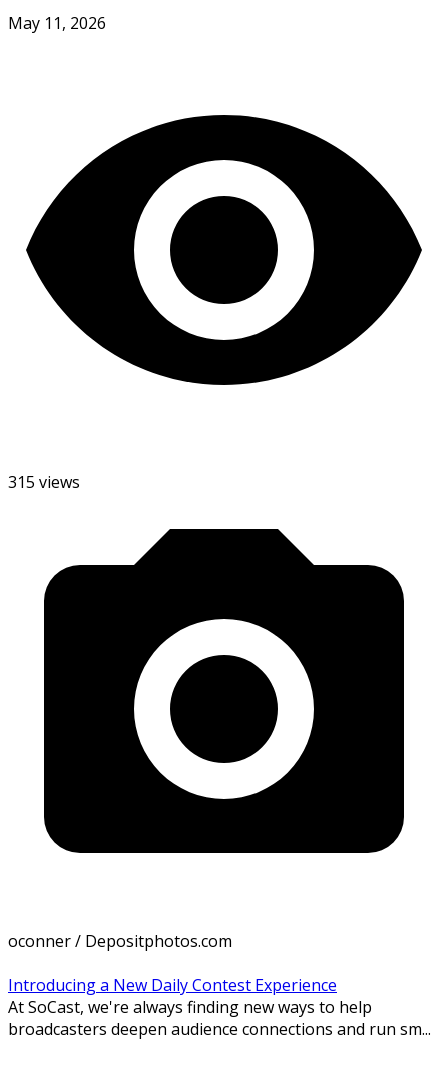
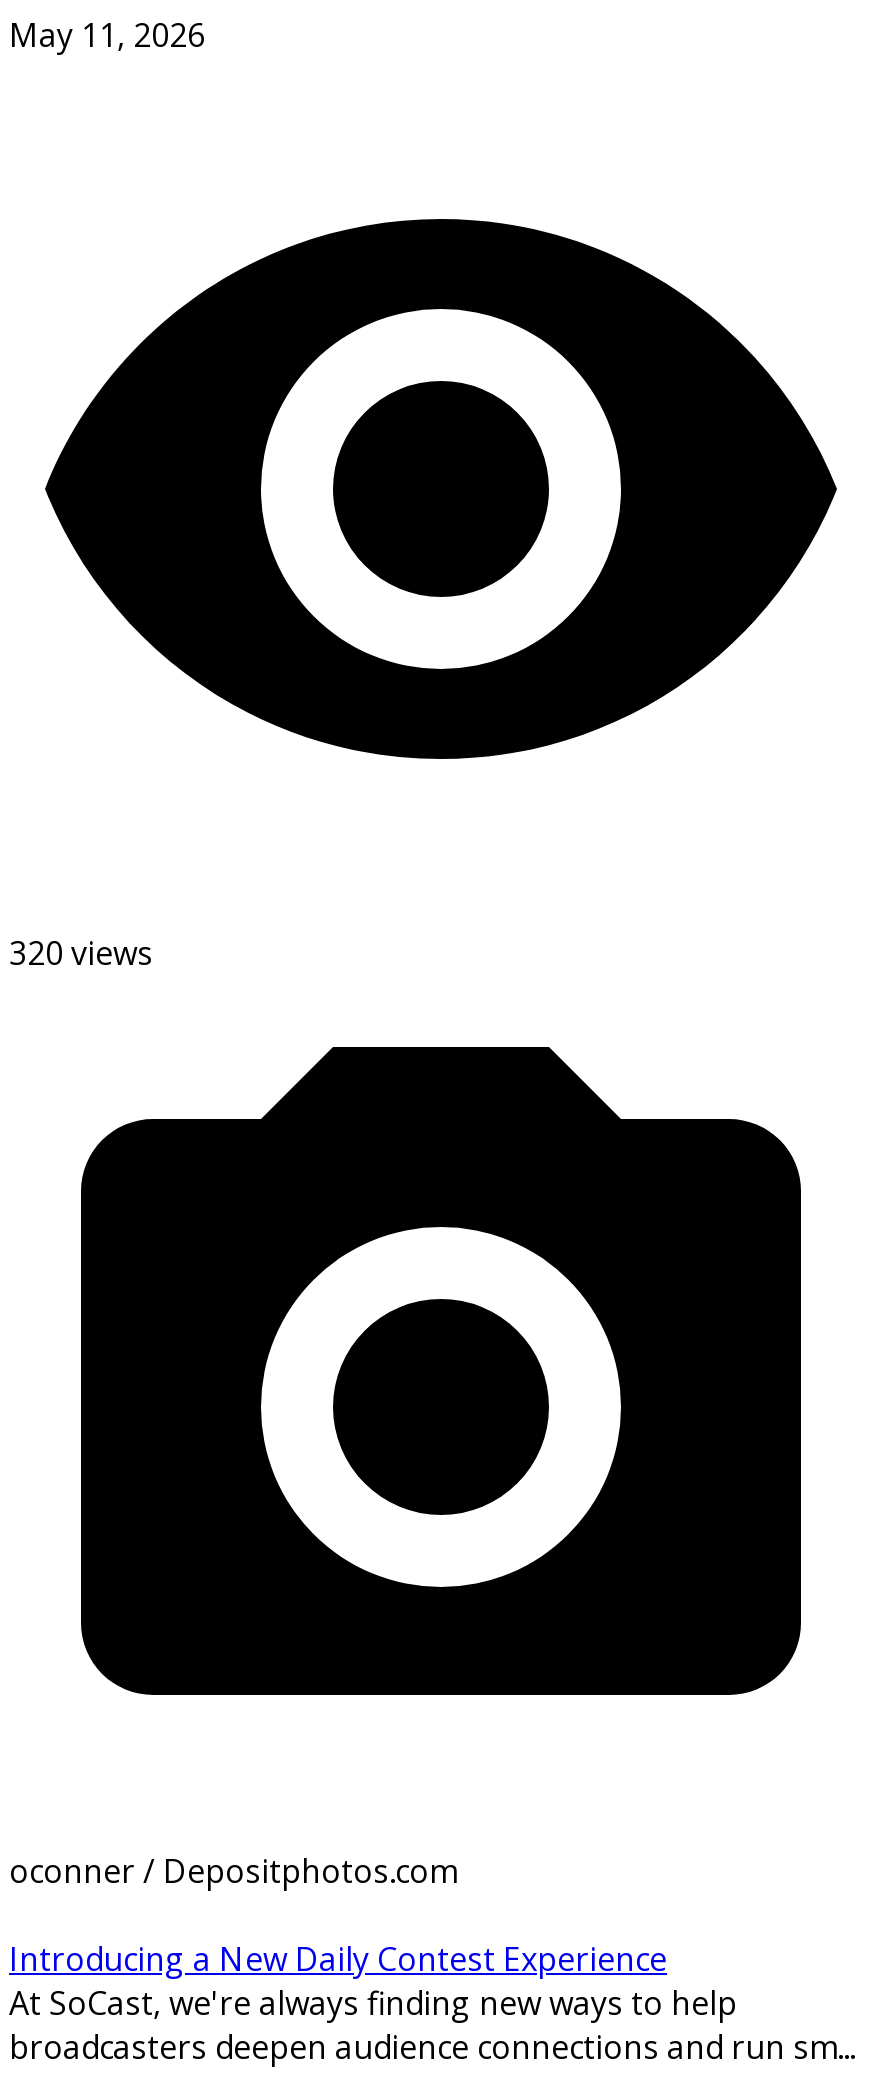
[8,471,80,493] 315 views -> [9,931,153,975] 320 views

